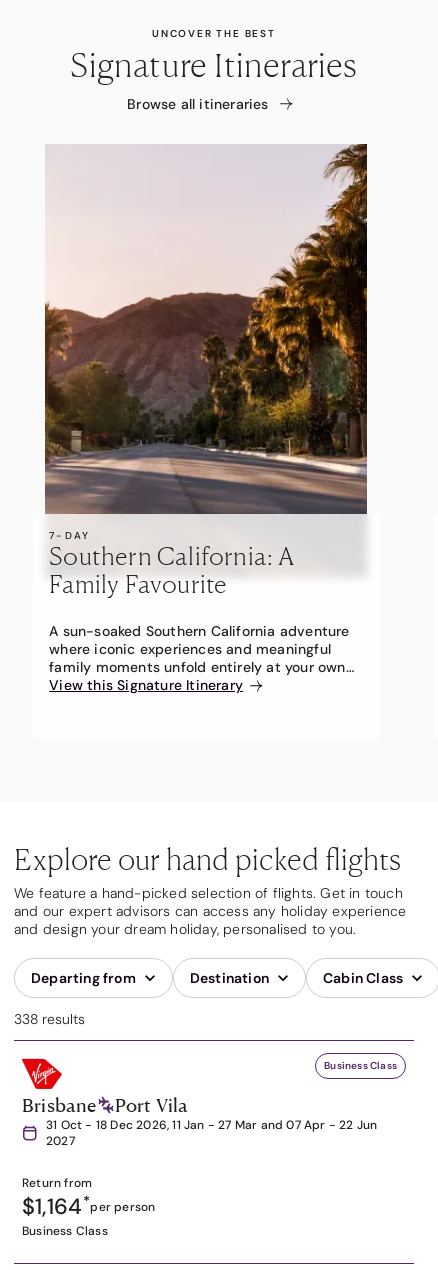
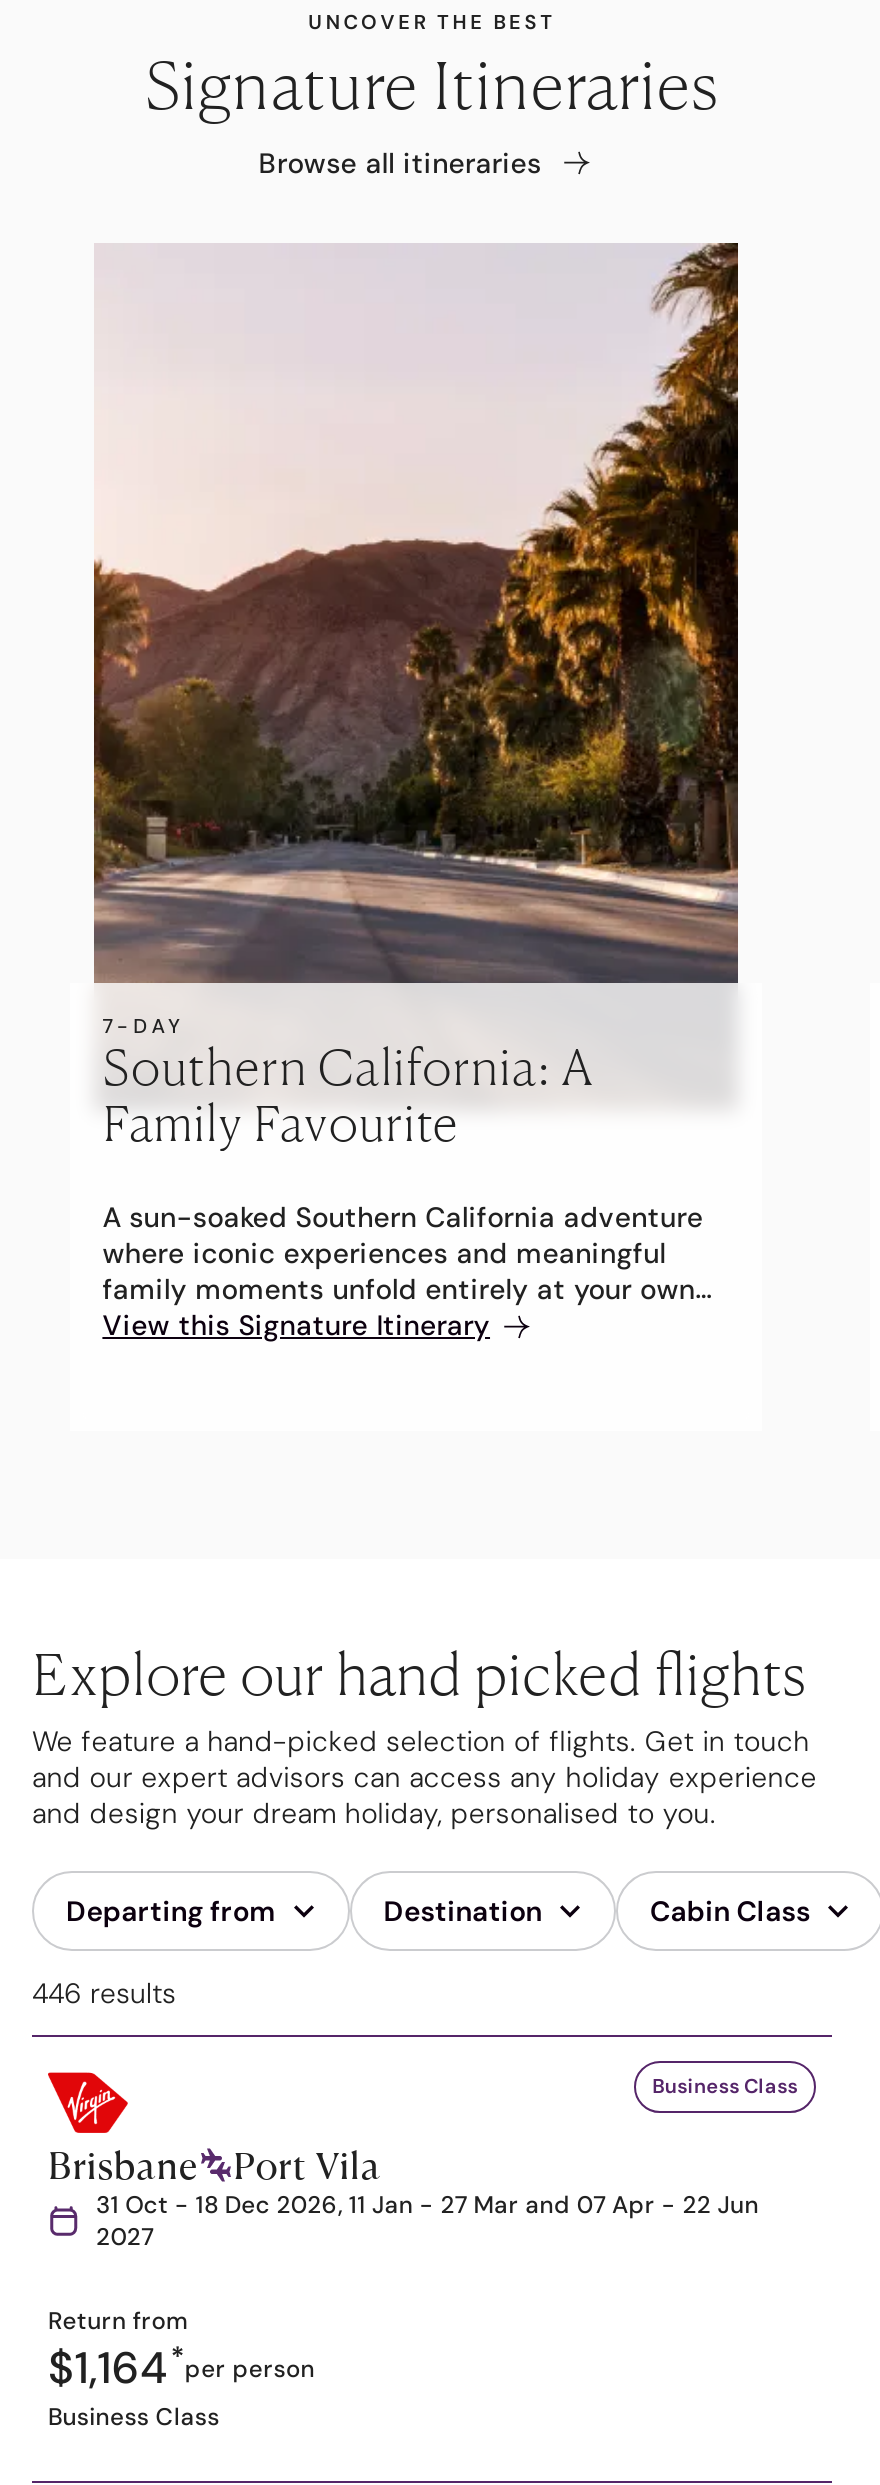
[14,1010,85,1028] 338 results -> [32,1975,176,2011] 446 results

